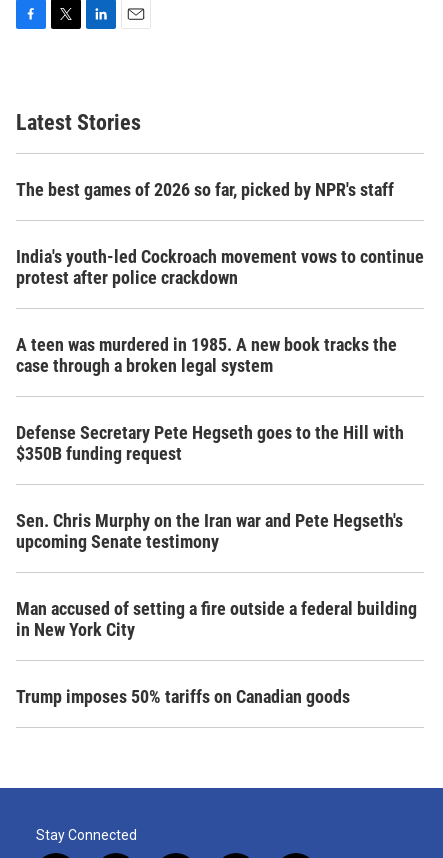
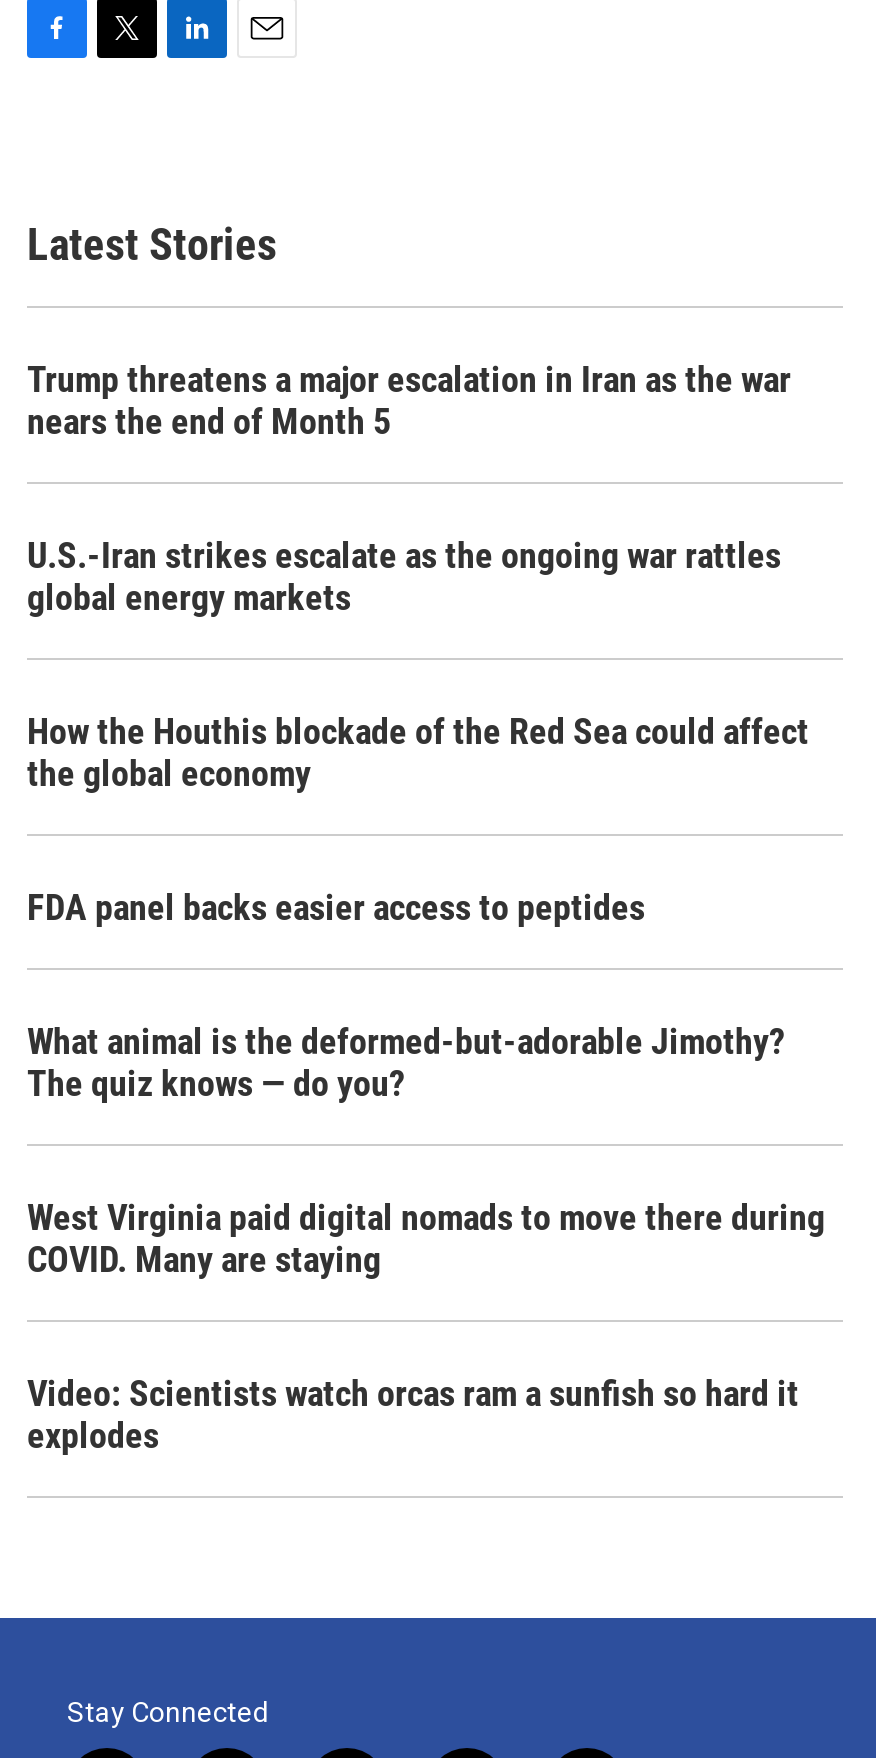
[16,179,394,200] The best games of 2026 so far, picked by NPR's staff -> [27,358,791,442] Trump threatens a major escalation in Iran as the war | nears the end of Month 5
[16,246,424,288] India's youth-led Cockroach movement vows to continue | protest after police crackdown -> [27,534,781,618] U.S.-Iran strikes escalate as the ongoing war rattles | global energy markets
[16,334,397,376] A teen was murdered in 1985. A new book tracks the | case through a broken legal system -> [27,710,809,794] How the Houthis blockade of the Red Sea could affect | the global economy
[16,422,404,464] Defense Secretary Pete Hegseth goes to the Hill with | $350B funding request -> [27,886,645,928] FDA panel backs easier access to peptides
[16,510,403,552] Sen. Chris Murphy on the Iran war and Pete Hegseth's | upcoming Senate testimony -> [27,1020,785,1104] What animal is the deformed-but-adorable Jimothy? | The quiz knows — do you?
[16,598,417,640] Man accused of setting a fire outside a federal building | in New York City -> [27,1196,825,1280] West Virginia paid digital nomads to move there during | COVID. Many are staying
[16,686,350,707] Trump imposes 50% tariffs on Canadian goods -> [27,1372,799,1456] Video: Scientists watch orcas ram a sunfish so hard it | explodes

